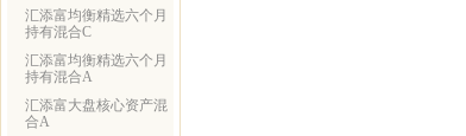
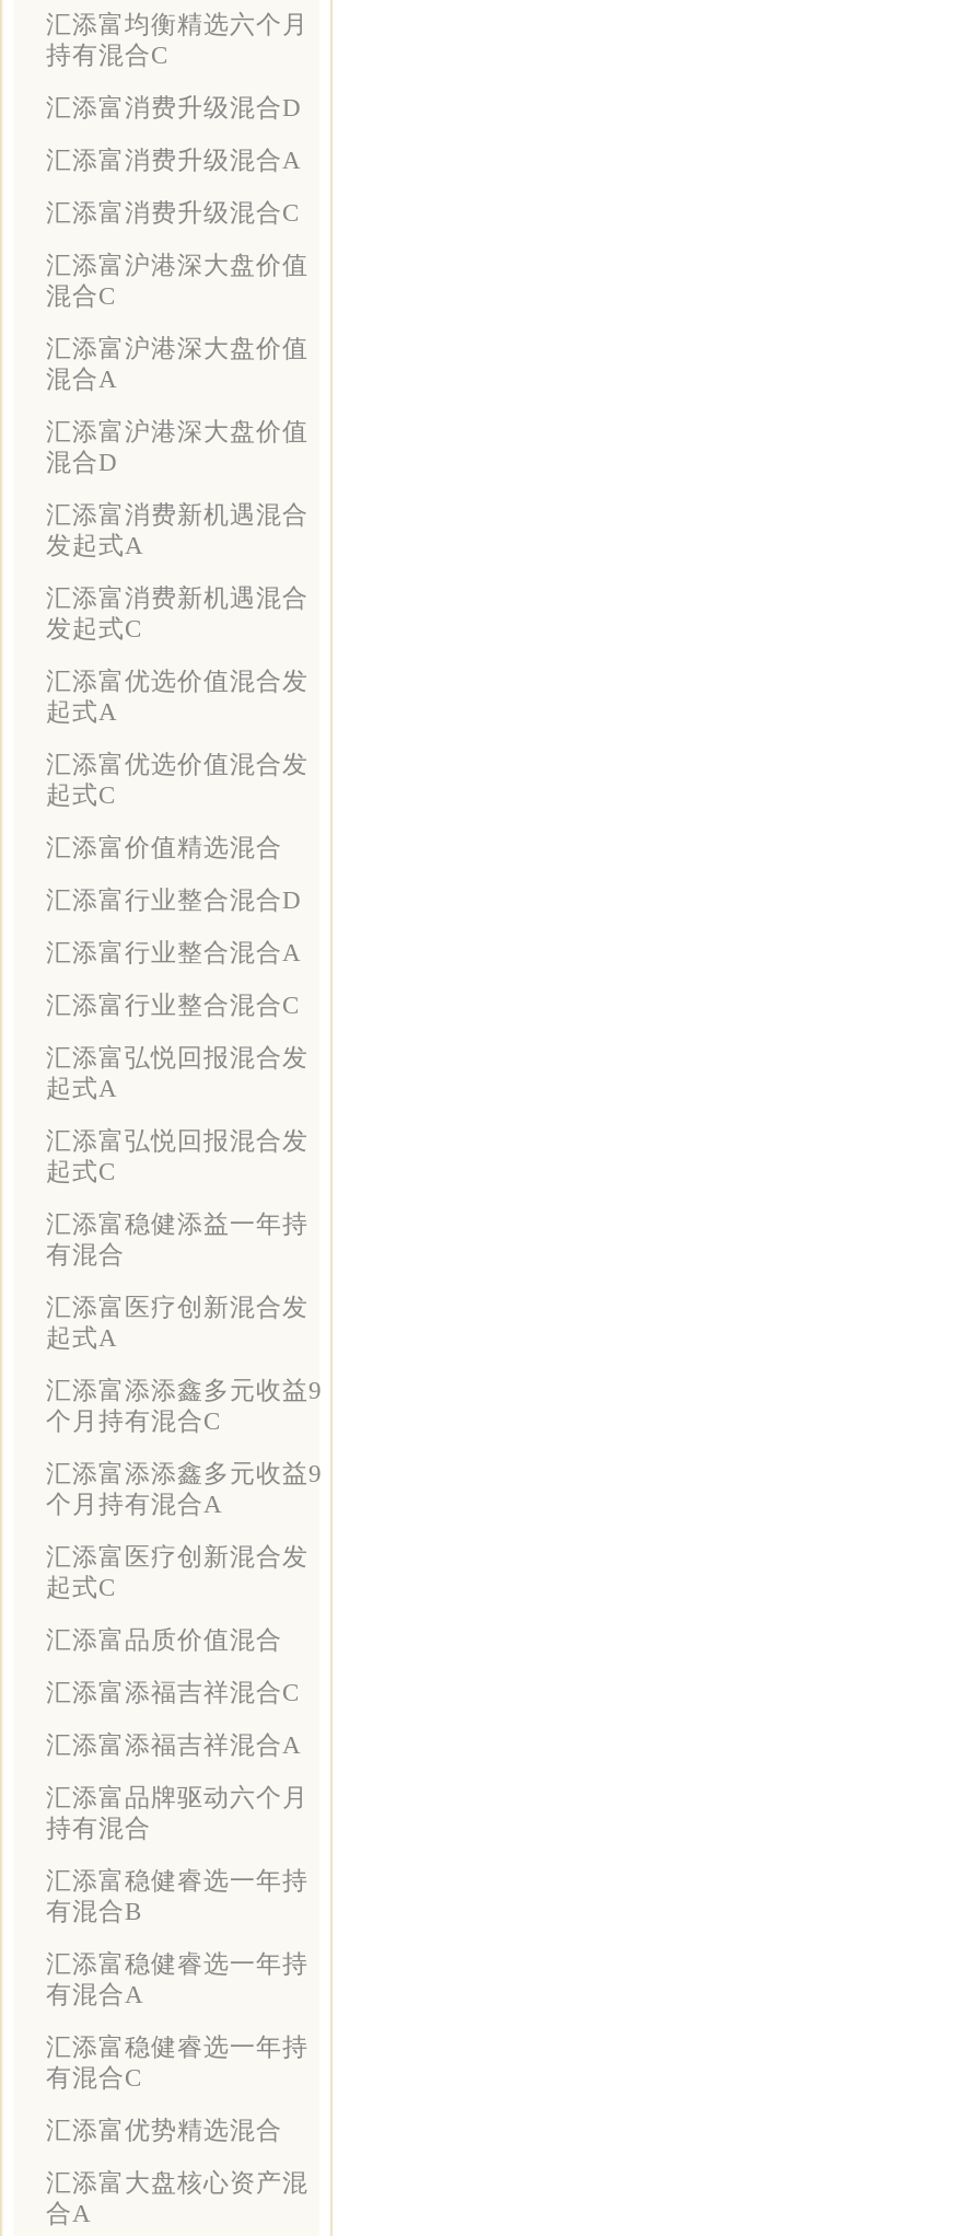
[25,53,168,84] 汇添富均衡精选六个月 | 持有混合A -> [46,94,322,2143] 汇添富消费升级混合D | 汇添富消费升级混合A | 汇添富消费升级混合C | 汇添富沪港深大盘价值 | 混合C | 汇添富沪港深大盘价值 | 混合A | 汇添富沪港深大盘价值 | 混合D | 汇添富消费新机遇混合 | 发起式A | 汇添富消费新机遇混合 | 发起式C | 汇添富优选价值混合发 | 起式A | 汇添富优选价值混合发 | 起式C | 汇添富价值精选混合 | 汇添富行业整合混合D | 汇添富行业整合混合A | 汇添富行业整合混合C | 汇添富弘悦回报混合发 | 起式A | 汇添富弘悦回报混合发 | 起式C | 汇添富稳健添益一年持 | 有混合 | 汇添富医疗创新混合发 | 起式A | 汇添富添添鑫多元收益9 | 个月持有混合C | 汇添富添添鑫多元收益9 | 个月持有混合A | 汇添富医疗创新混合发 | 起式C | 汇添富品质价值混合 | 汇添富添福吉祥混合C | 汇添富添福吉祥混合A | 汇添富品牌驱动六个月 | 持有混合 | 汇添富稳健睿选一年持 | 有混合B | 汇添富稳健睿选一年持 | 有混合A | 汇添富稳健睿选一年持 | 有混合C | 汇添富优势精选混合

